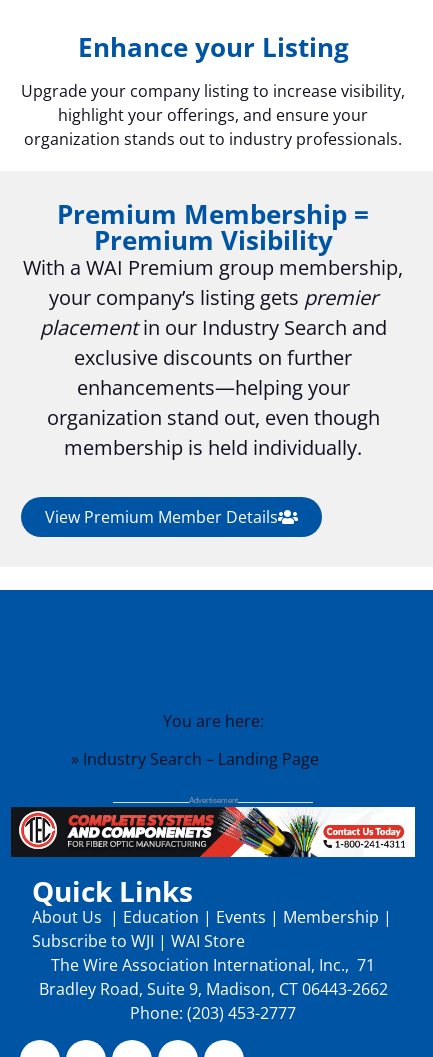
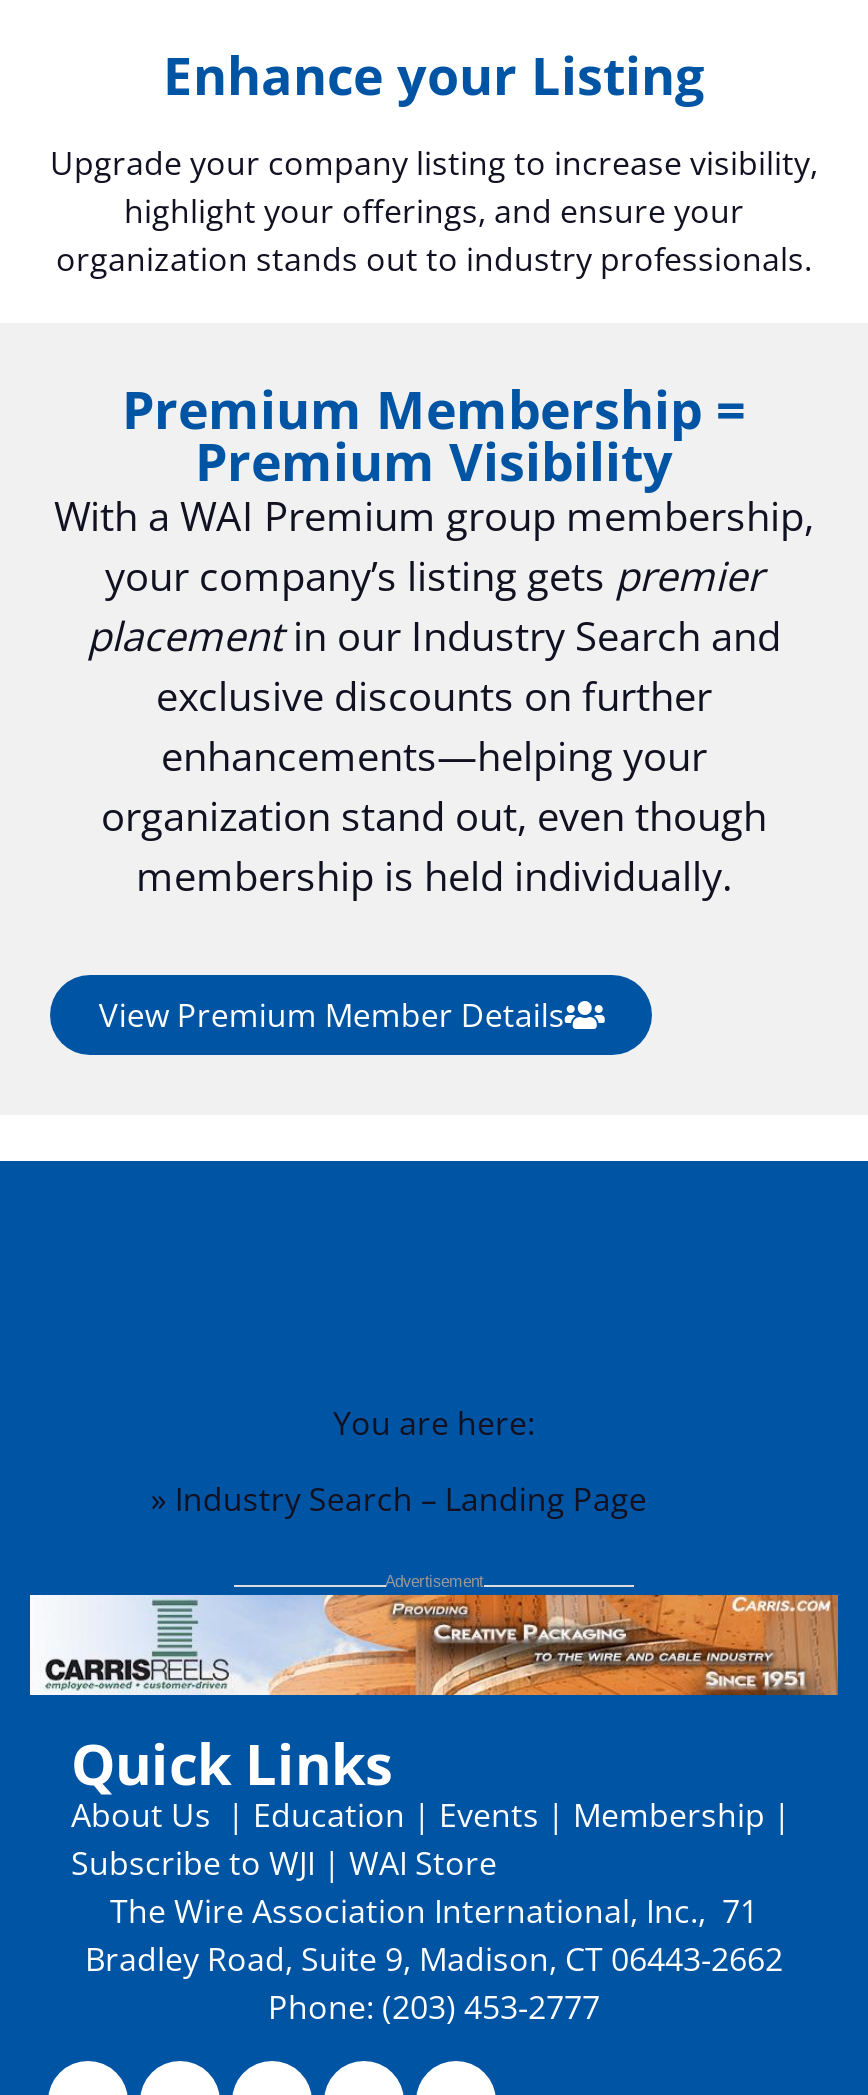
[10,806,416,858] [image] -> [28,1593,840,1697] [image]

